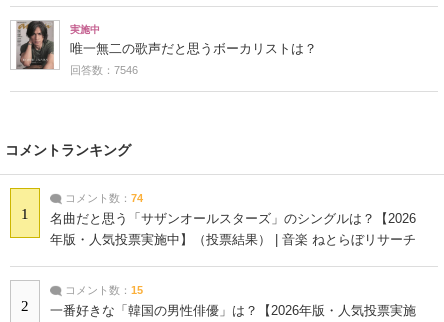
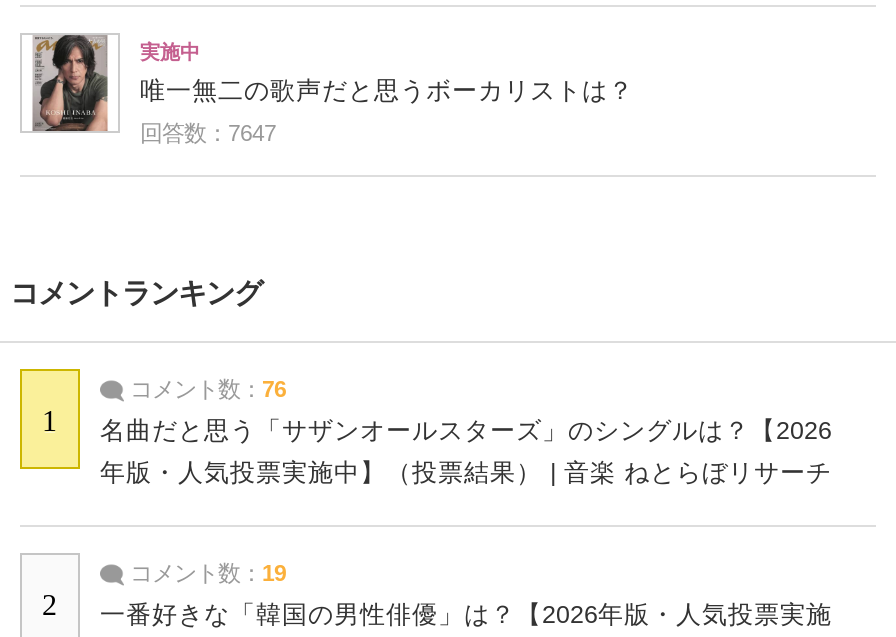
[70,64,138,76] 回答数：7546 -> [140,121,276,145] 回答数：7647
[62,192,143,204] コメント数：74 -> [124,377,286,401] コメント数：76
[62,284,143,296] コメント数：15 -> [124,561,286,585] コメント数：19

